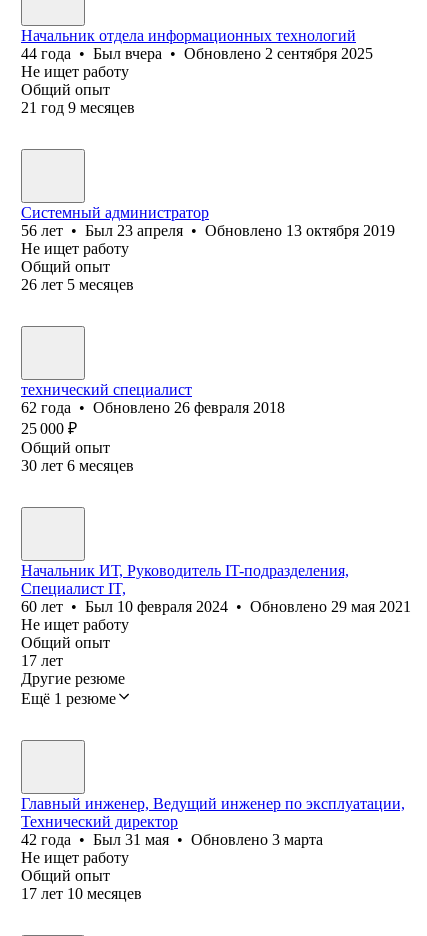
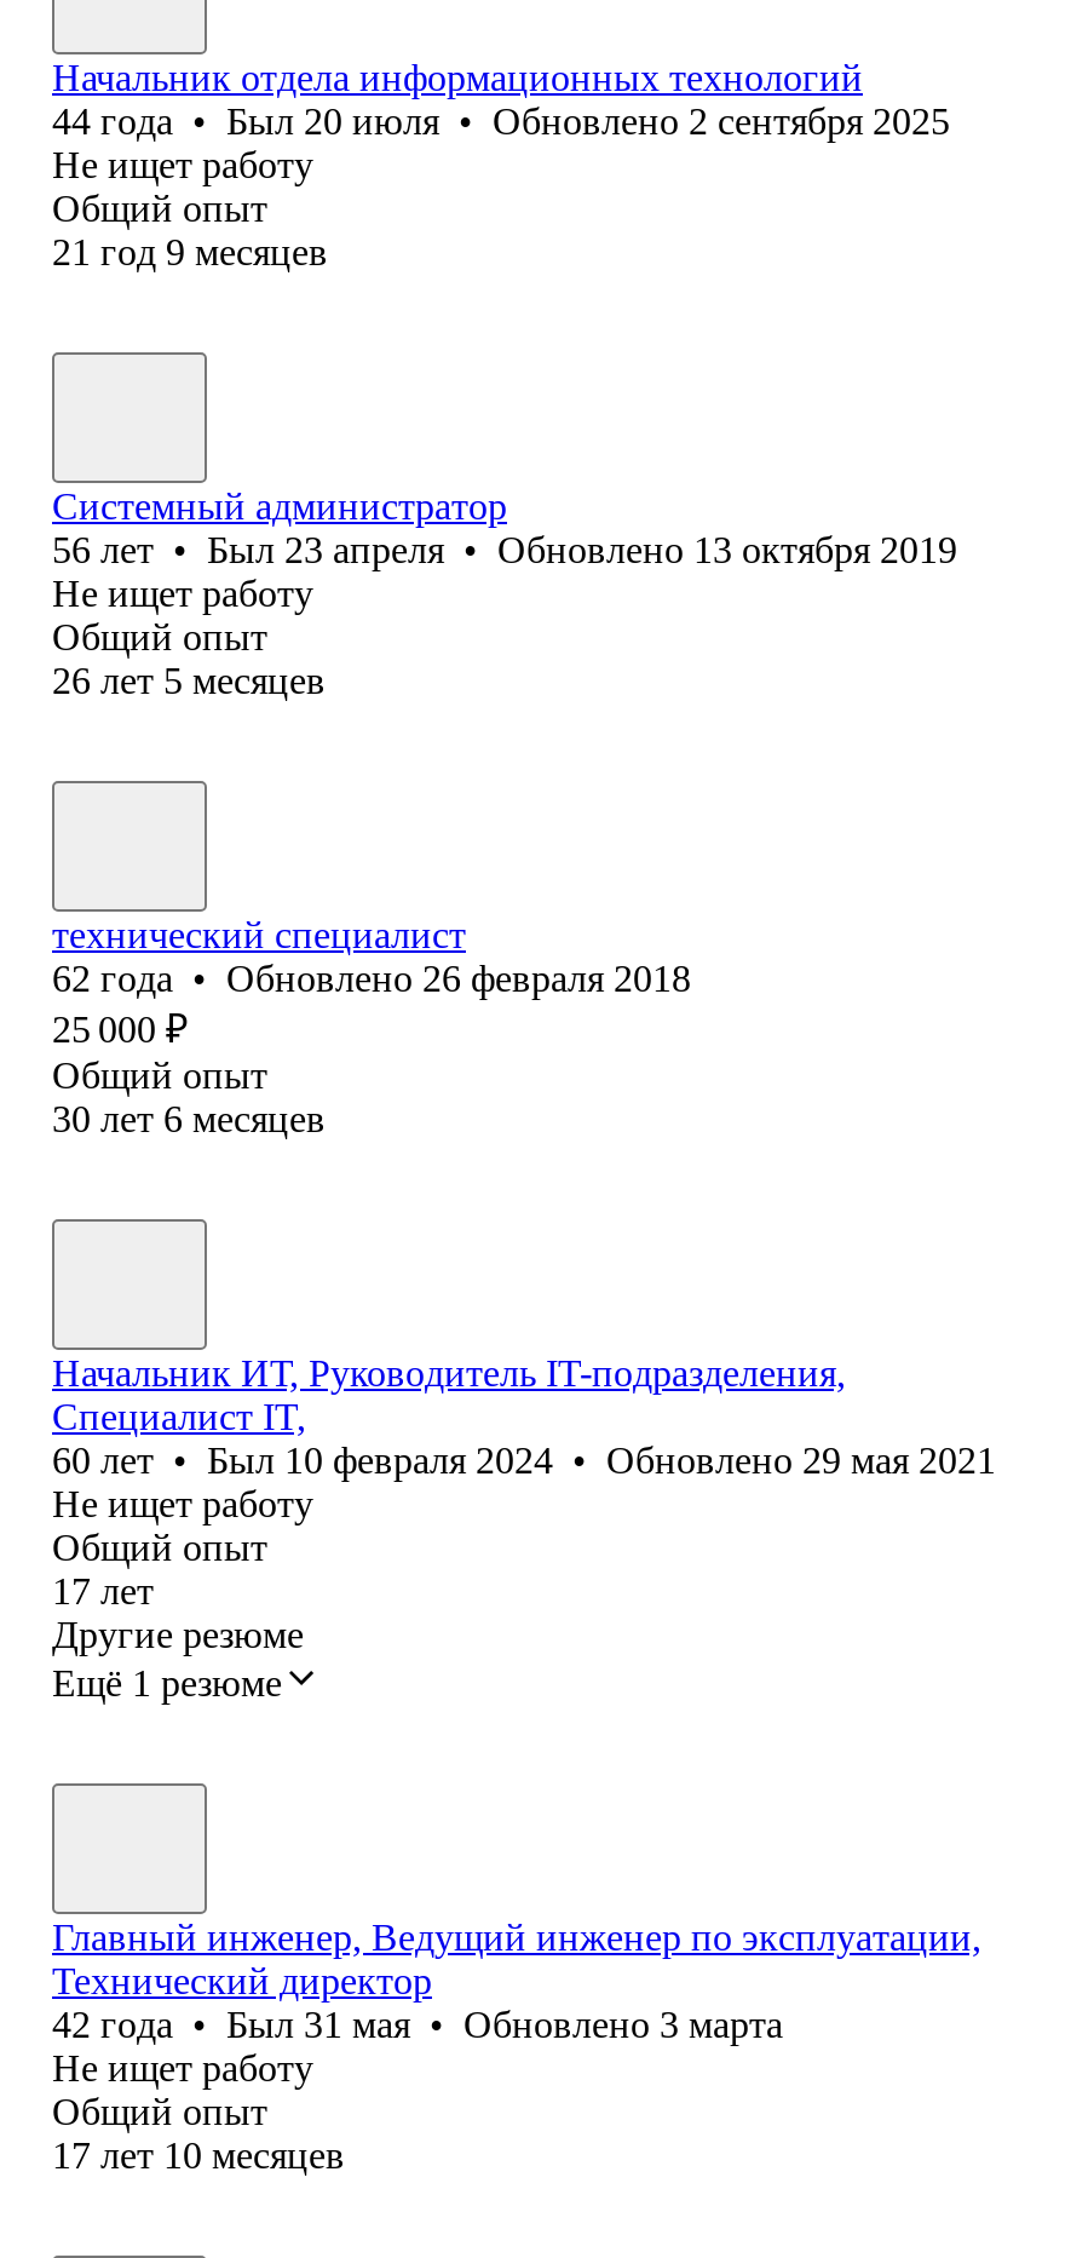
[21,45,373,62] 44 года • Был вчера • Обновлено 2 сентября 2025 -> [52,100,950,141] 44 года • Был 20 июля • Обновлено 2 сентября 2025

